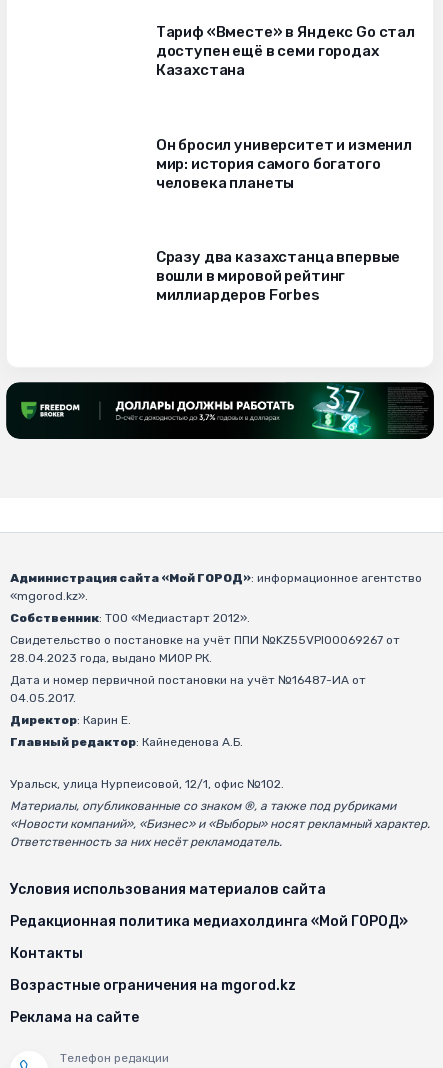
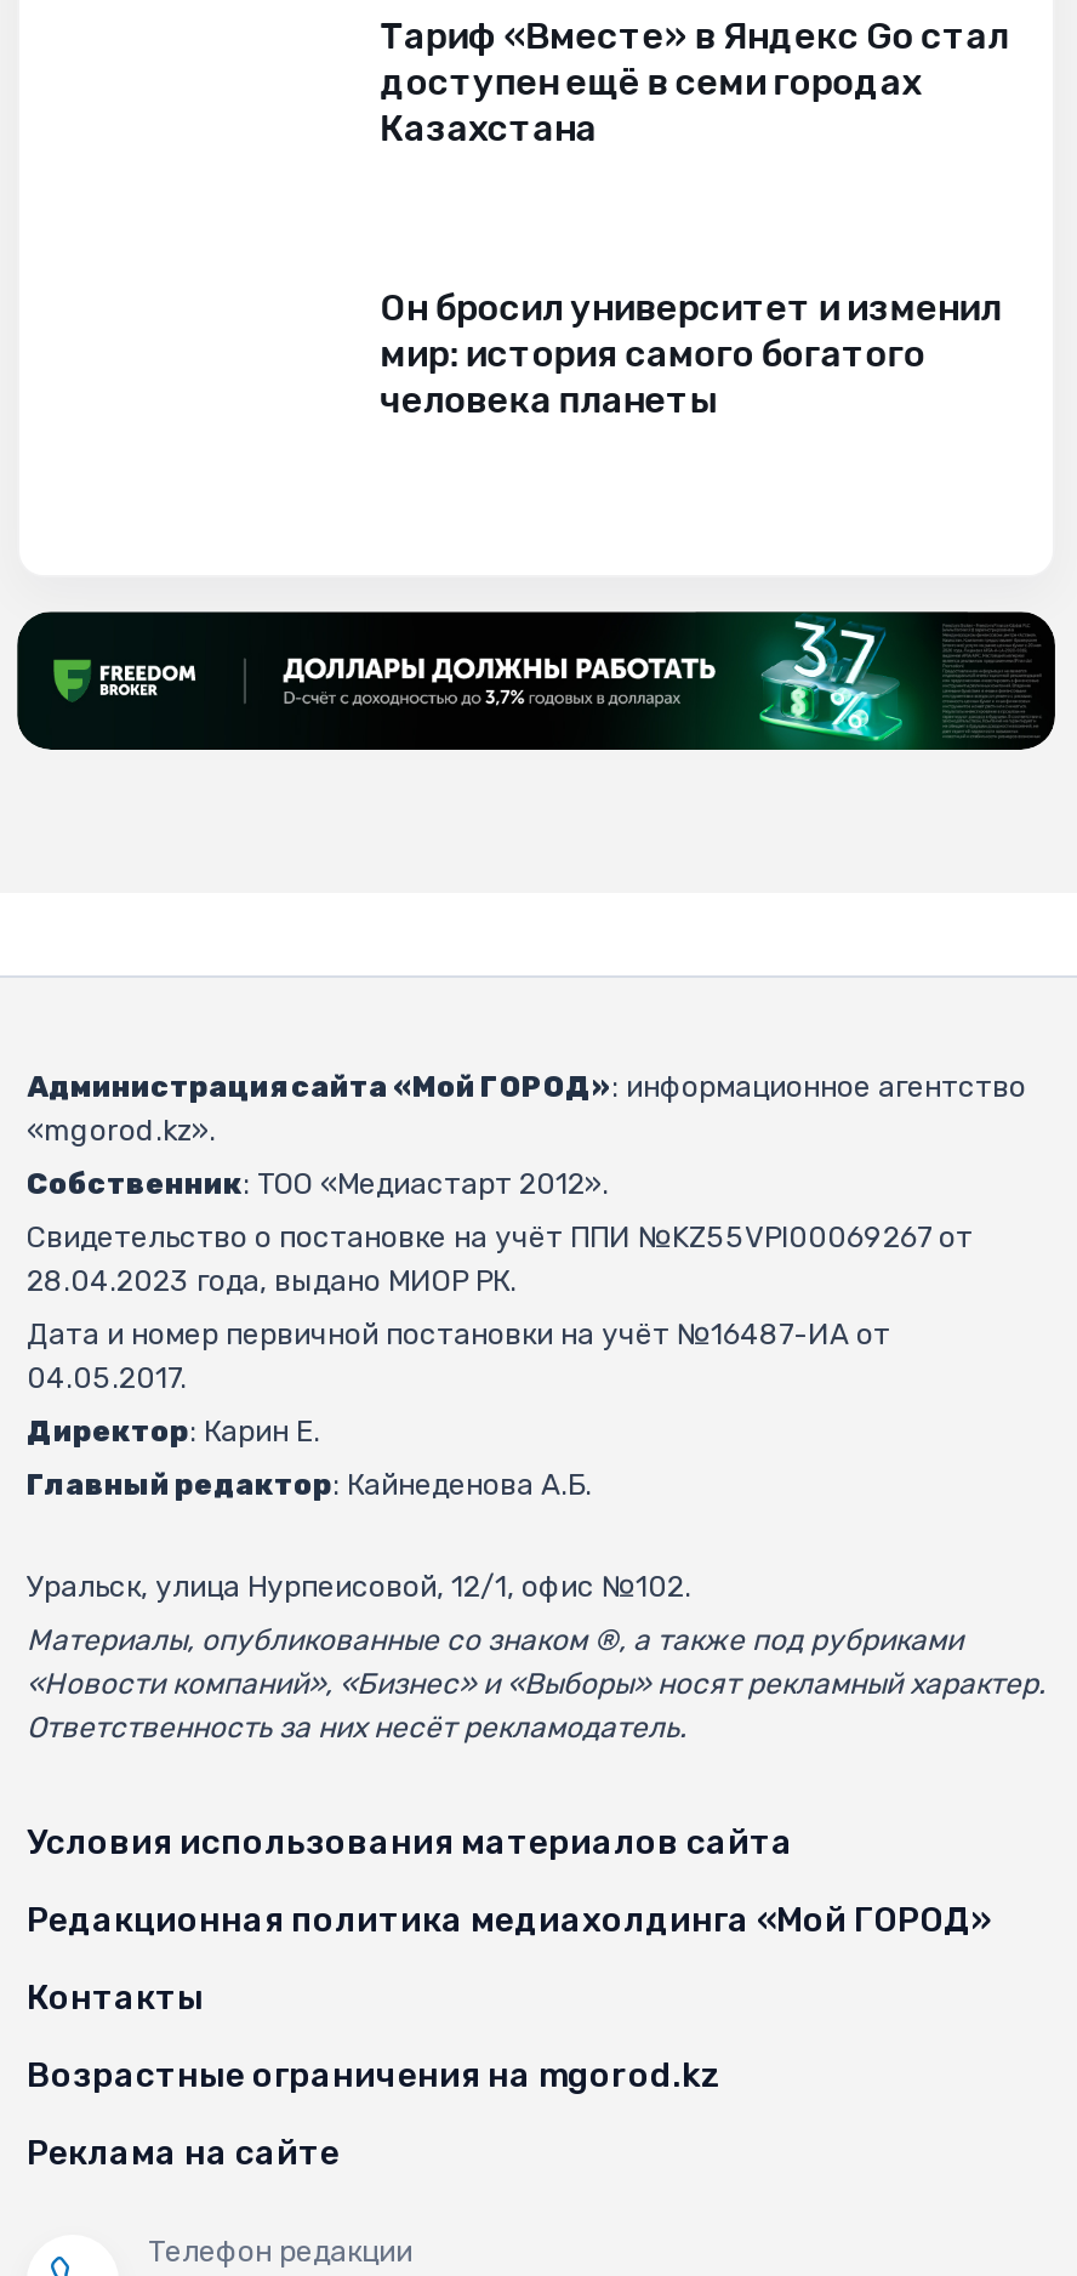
[156,248,400,304] Сразу два казахстанца впервые | вошли в мировой рейтинг | миллиардеров Forbes -> none

